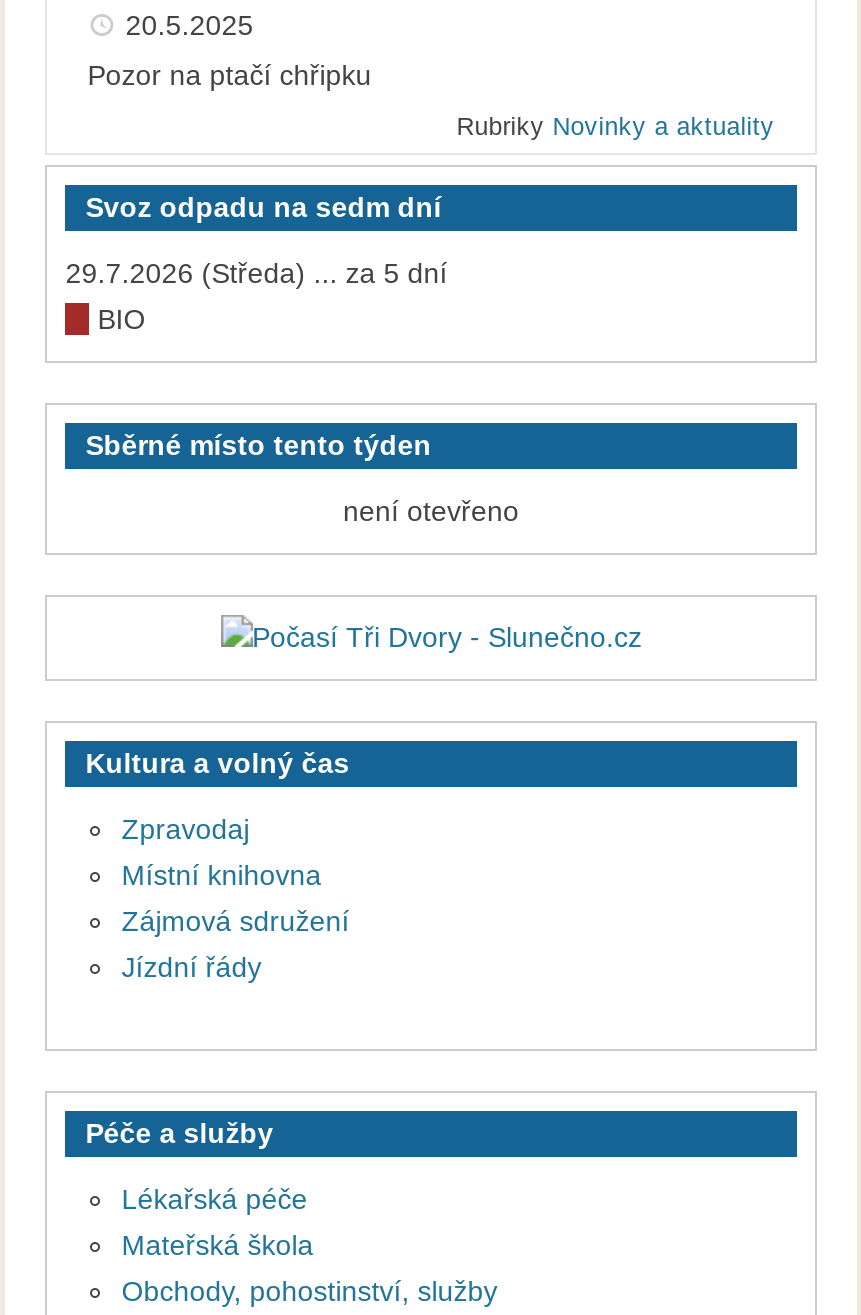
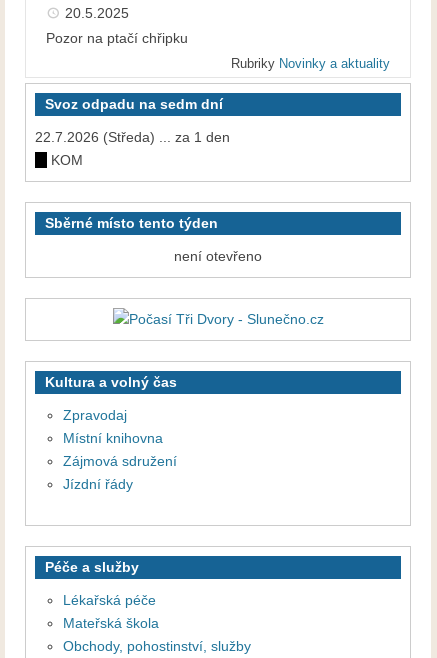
[65,257,447,335] 29.7.2026 (Středa) ... za 5 dní | BIO -> [35,129,230,168] 22.7.2026 (Středa) ... za 1 den | KOM

